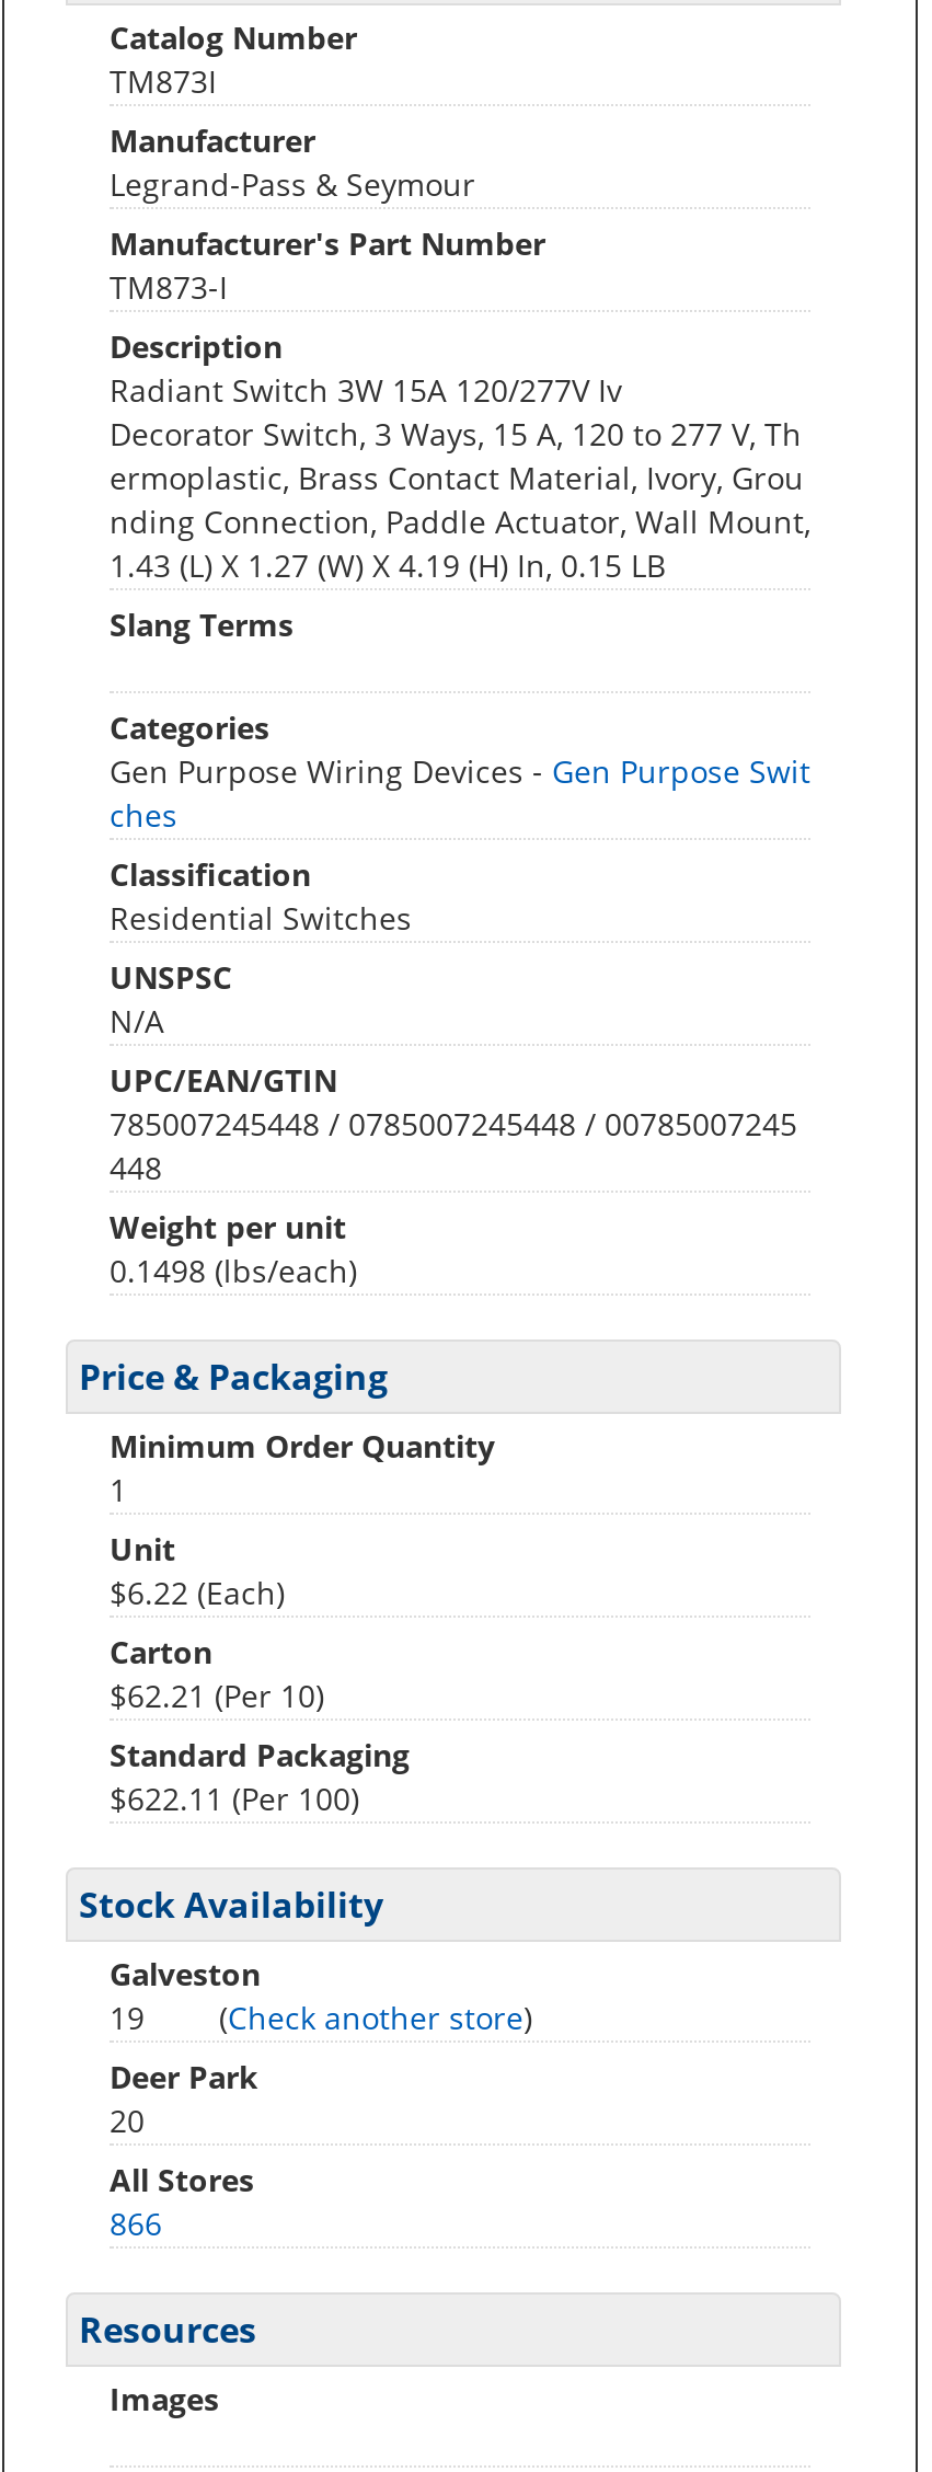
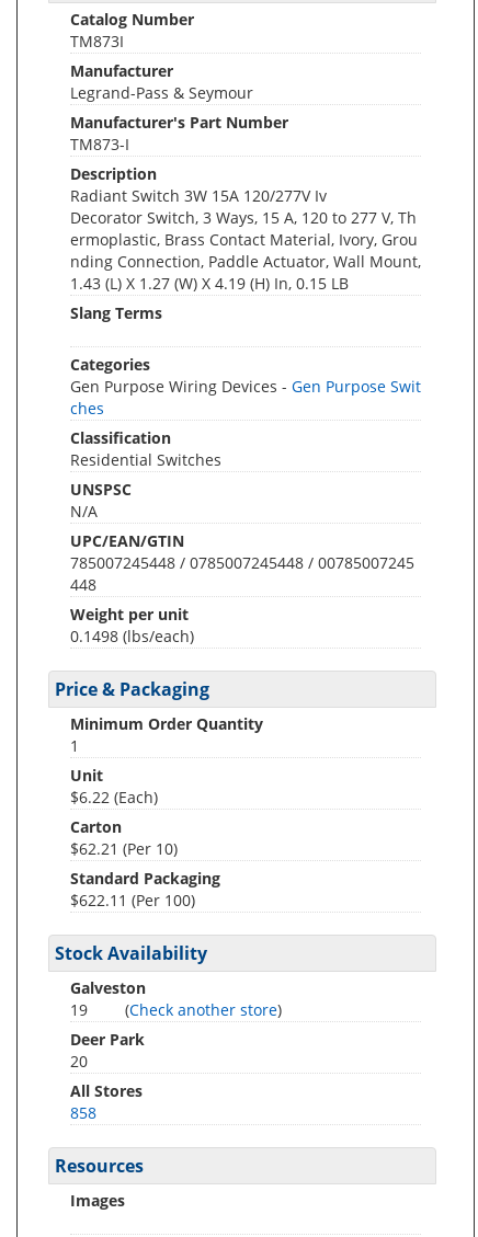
[110,2203,162,2244] 866 -> [70,1102,96,1123] 858

